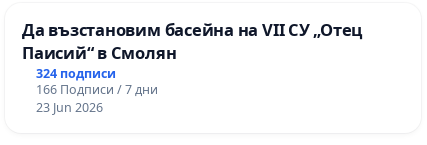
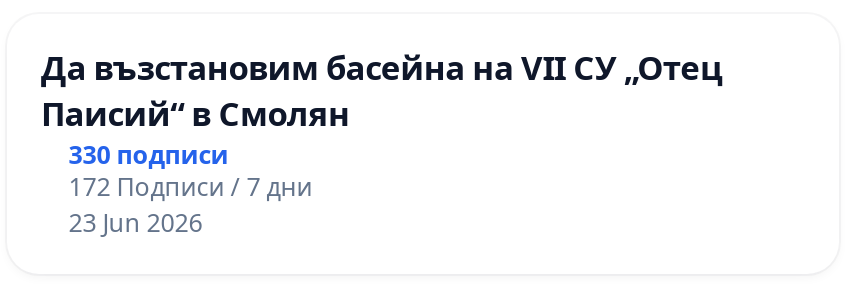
[36,65,116,82] 324 подписи -> [69,138,229,172] 330 подписи
[36,81,158,98] 166 Подписи / 7 дни -> [69,170,313,204] 172 Подписи / 7 дни

